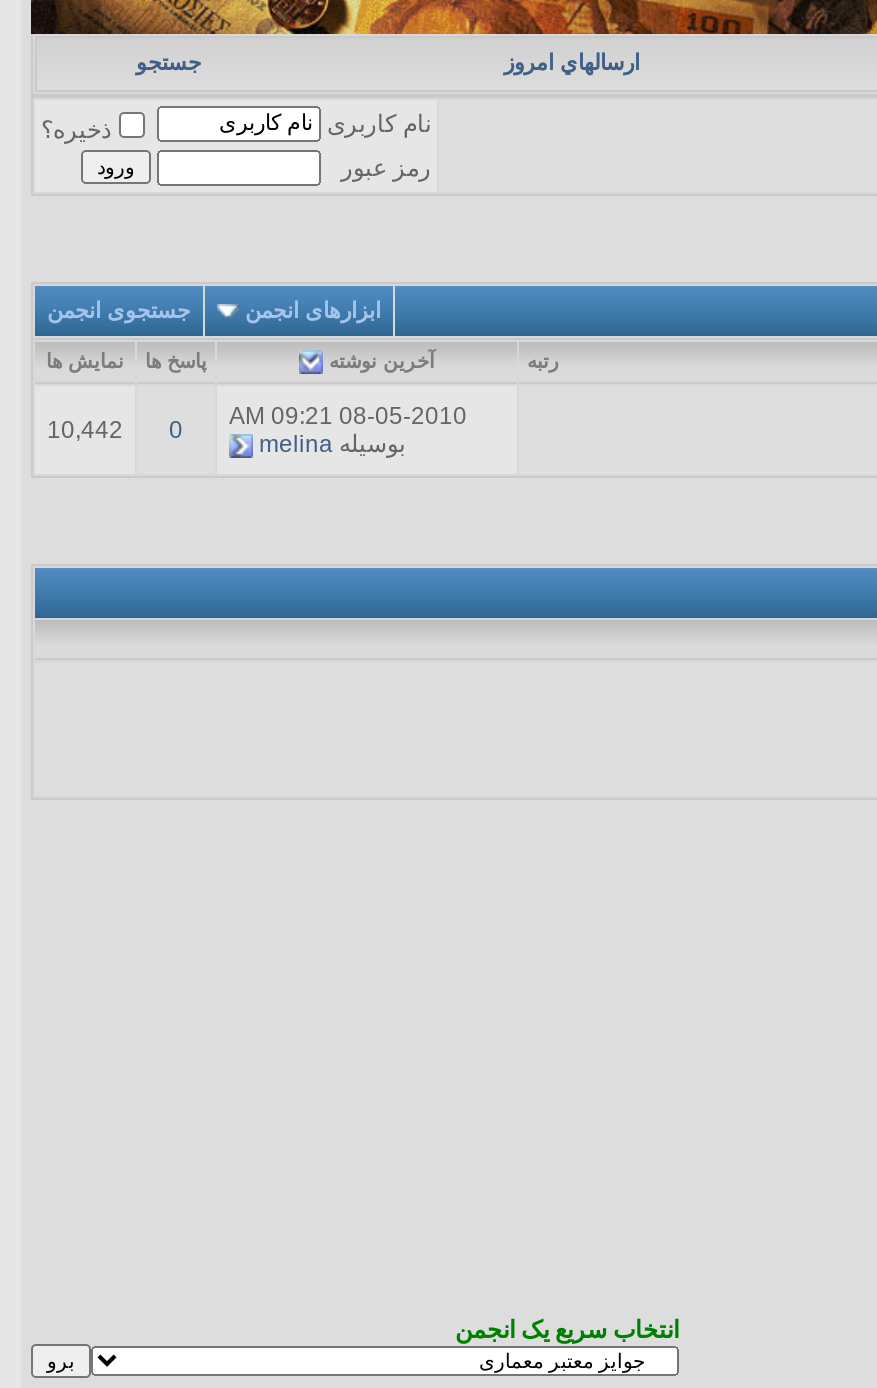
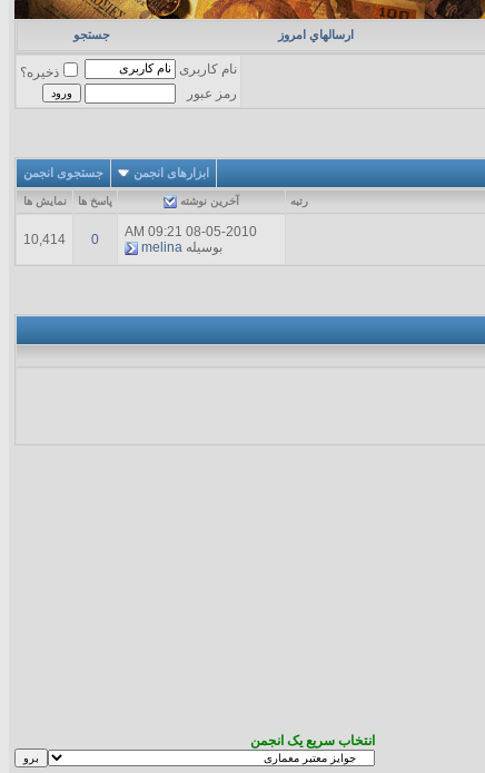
[47,415,183,443] 10,442 0 -> [23,231,99,247] 10,414 0

